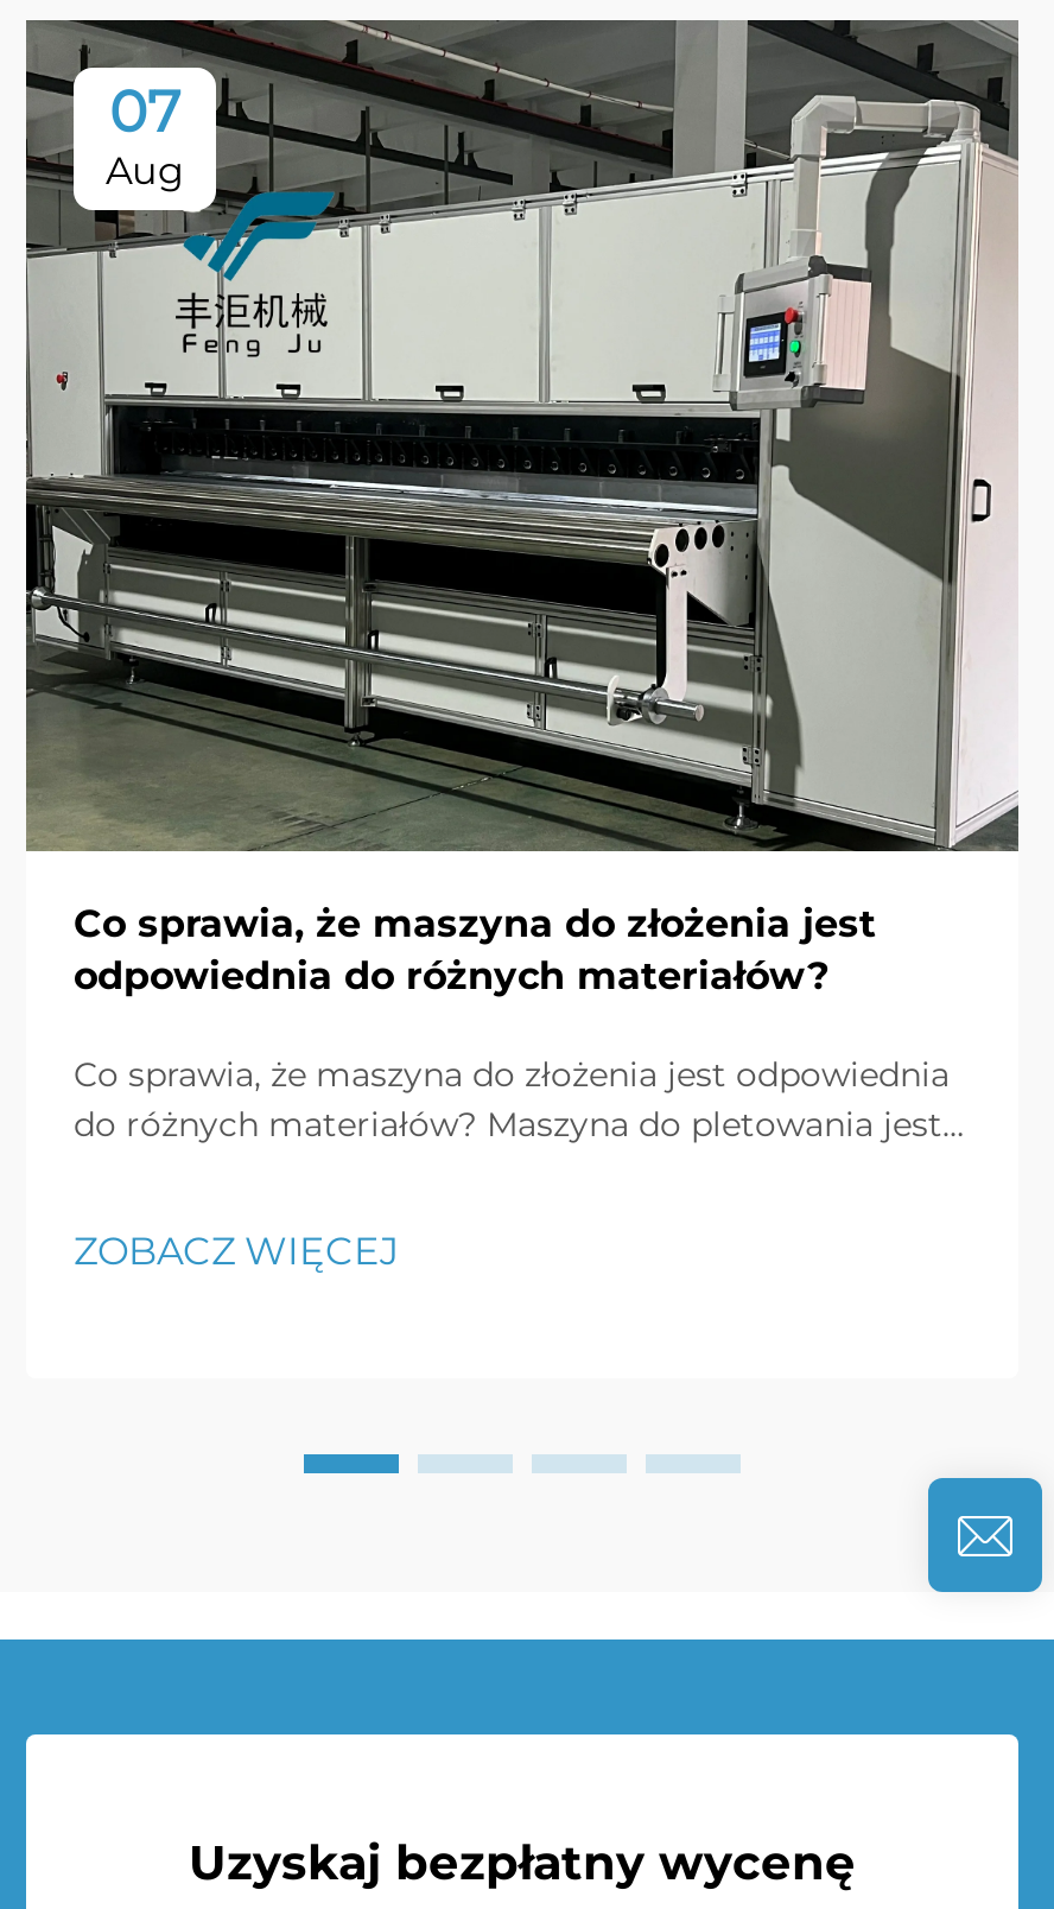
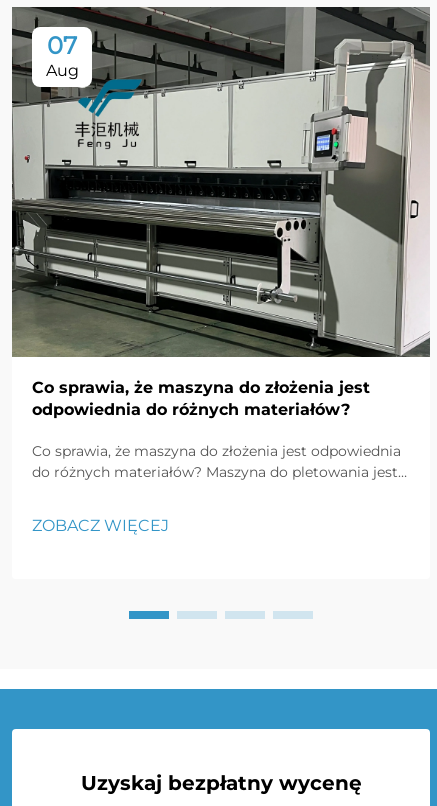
[926,1476,1045,1594] [image] -> none

